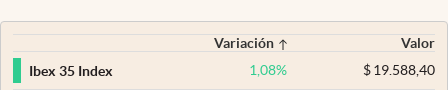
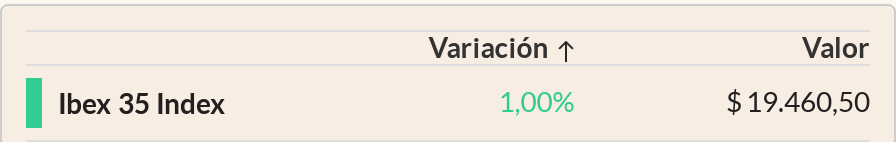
[249,62,287,78] 1,08% -> [499,86,575,118] 1,00%
[363,62,435,78] $ 19.588,40 -> [726,86,870,118] $ 19.460,50

